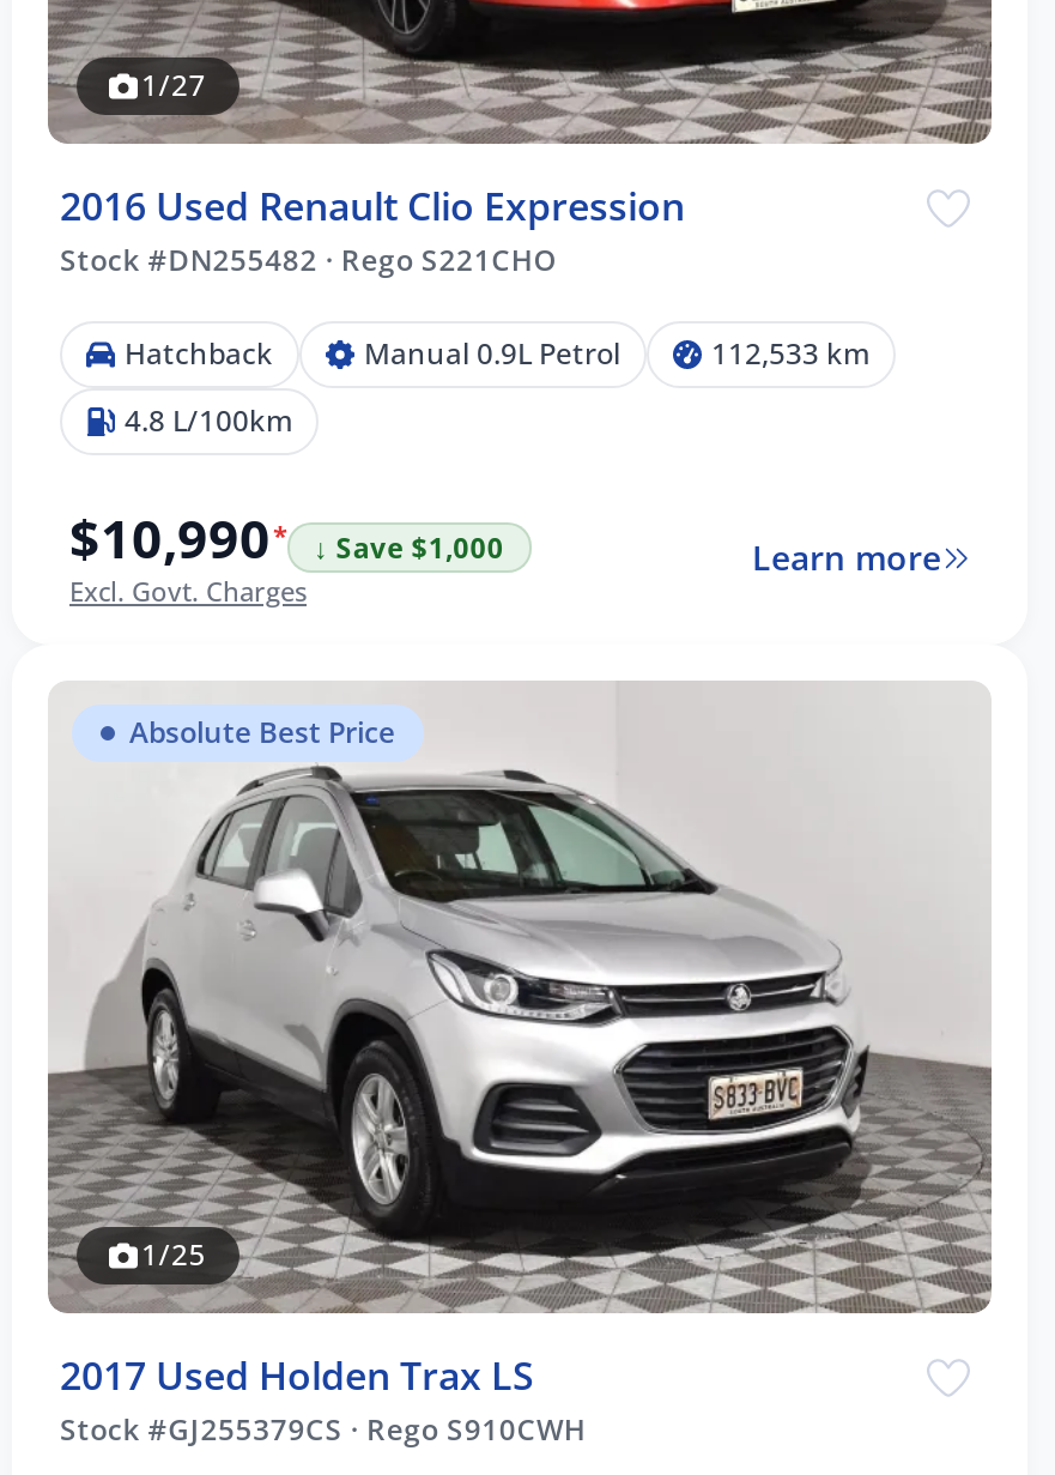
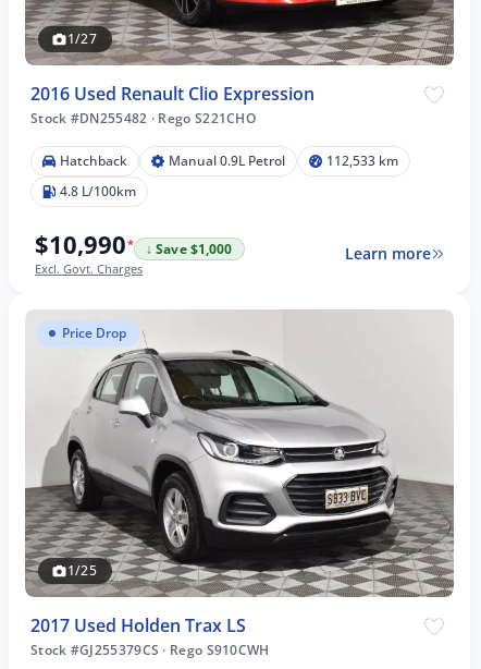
[129,713,395,753] Absolute Best Price -> [62,324,126,343] Price Drop

